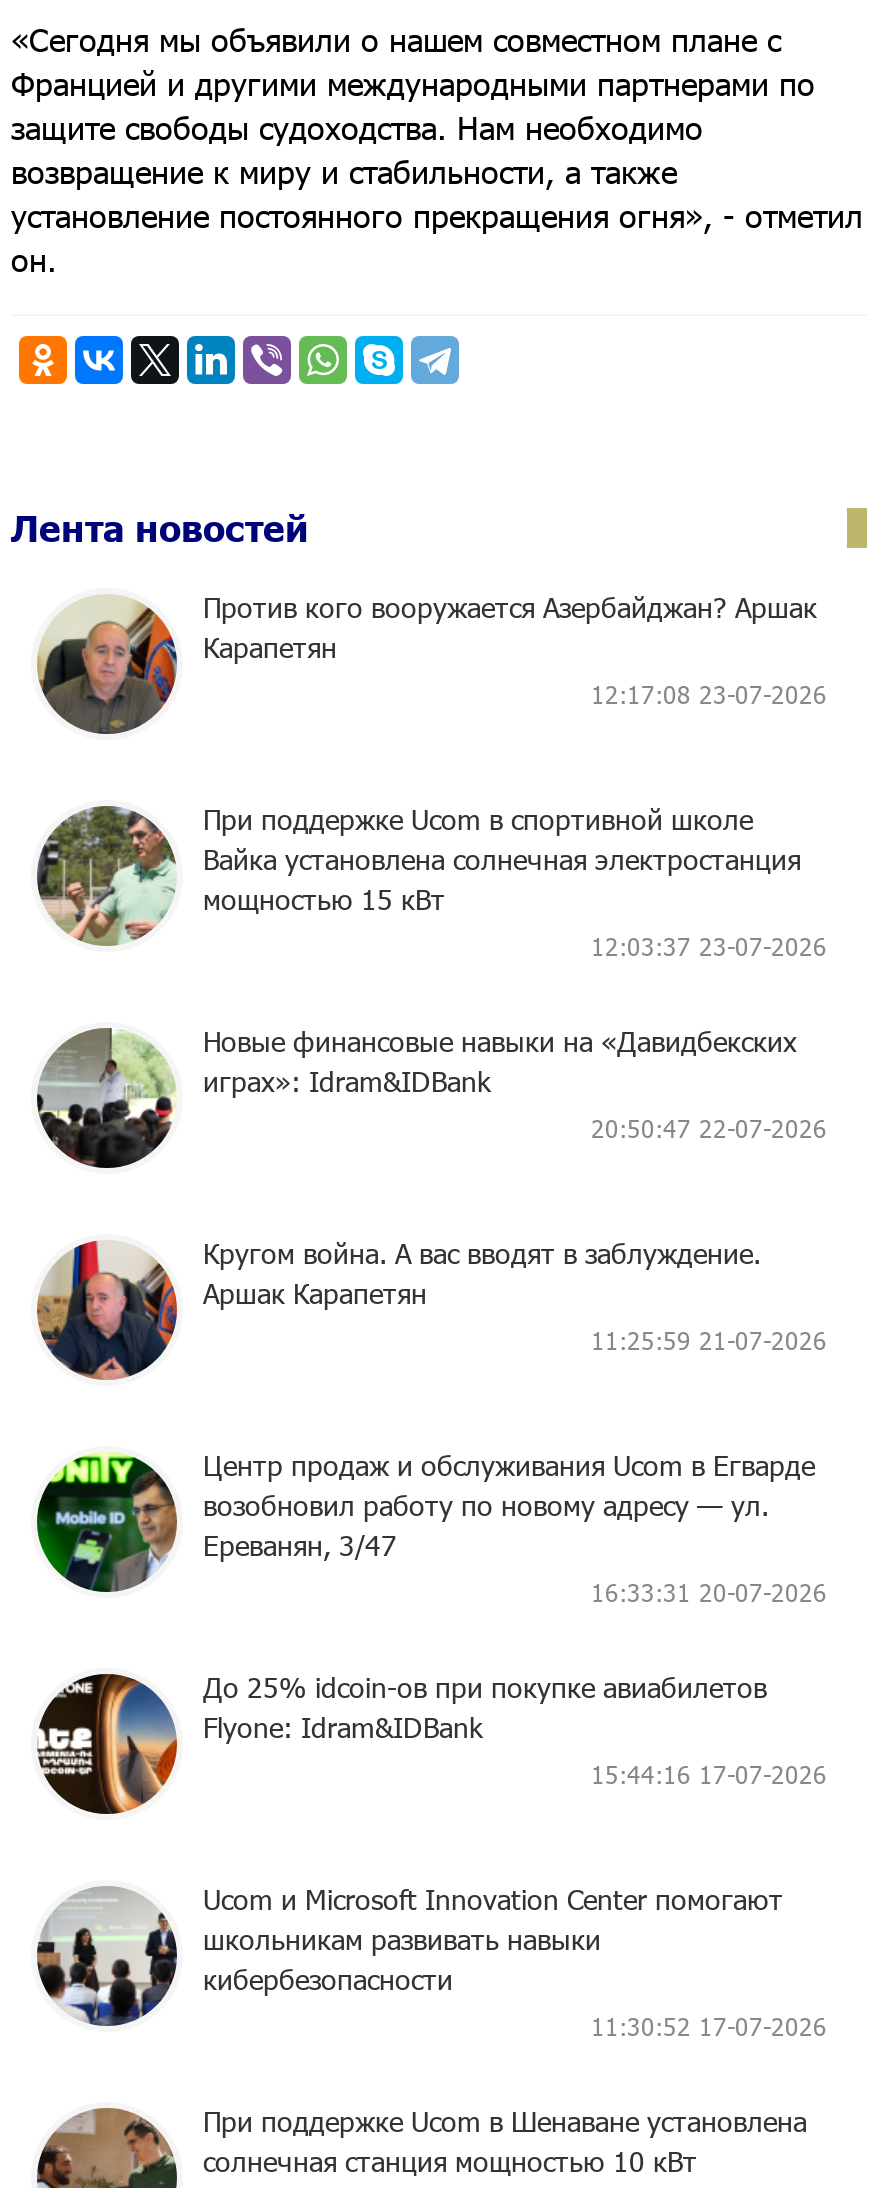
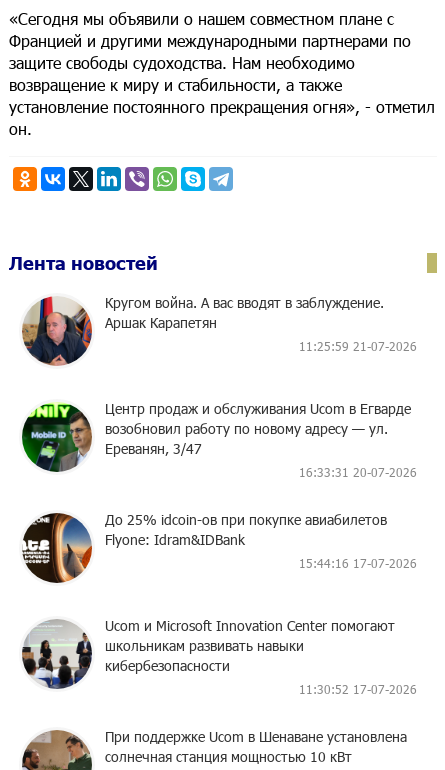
[37,590,827,736] [image] | Против кого вооружается Азербайджан? Аршак | Карапетян | 12:17:08 23-07-2026 -> none
[37,802,827,1142] [image] | При поддержке Ucom в спортивной школе | Вайка установлена солнечная электростанция | мощностью 15 кВт | 12:03:37 23-07-2026 | Новые финансовые навыки на «Давидбекских | играх»: Idram&IDBank | 20:50:47 22-07-2026 -> none
[35,1028,175,1168] [image] -> none

